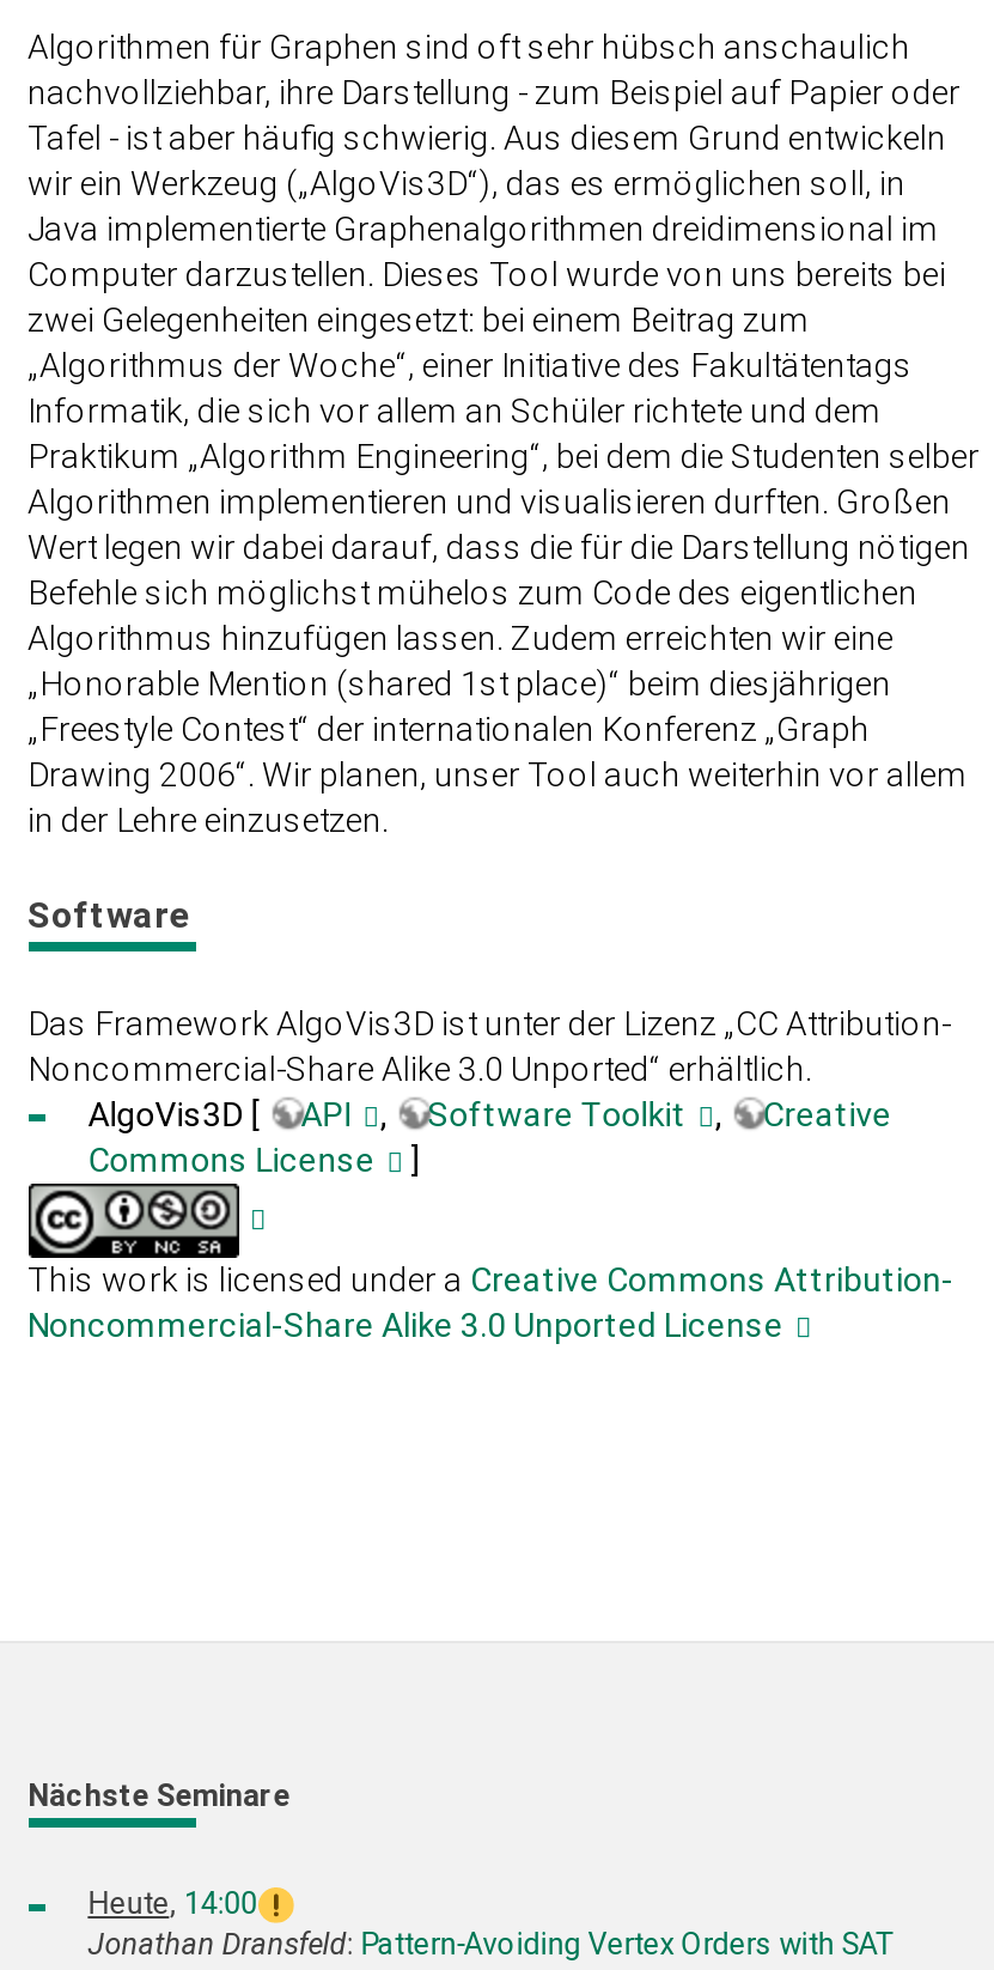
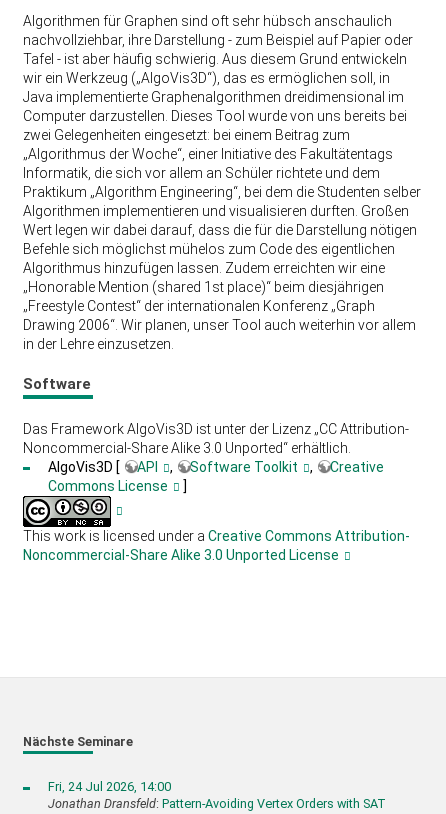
[88,1885,258,1920] Heute, 14:00 -> [48,779,171,794] Fri, 24 Jul 2026, 14:00

